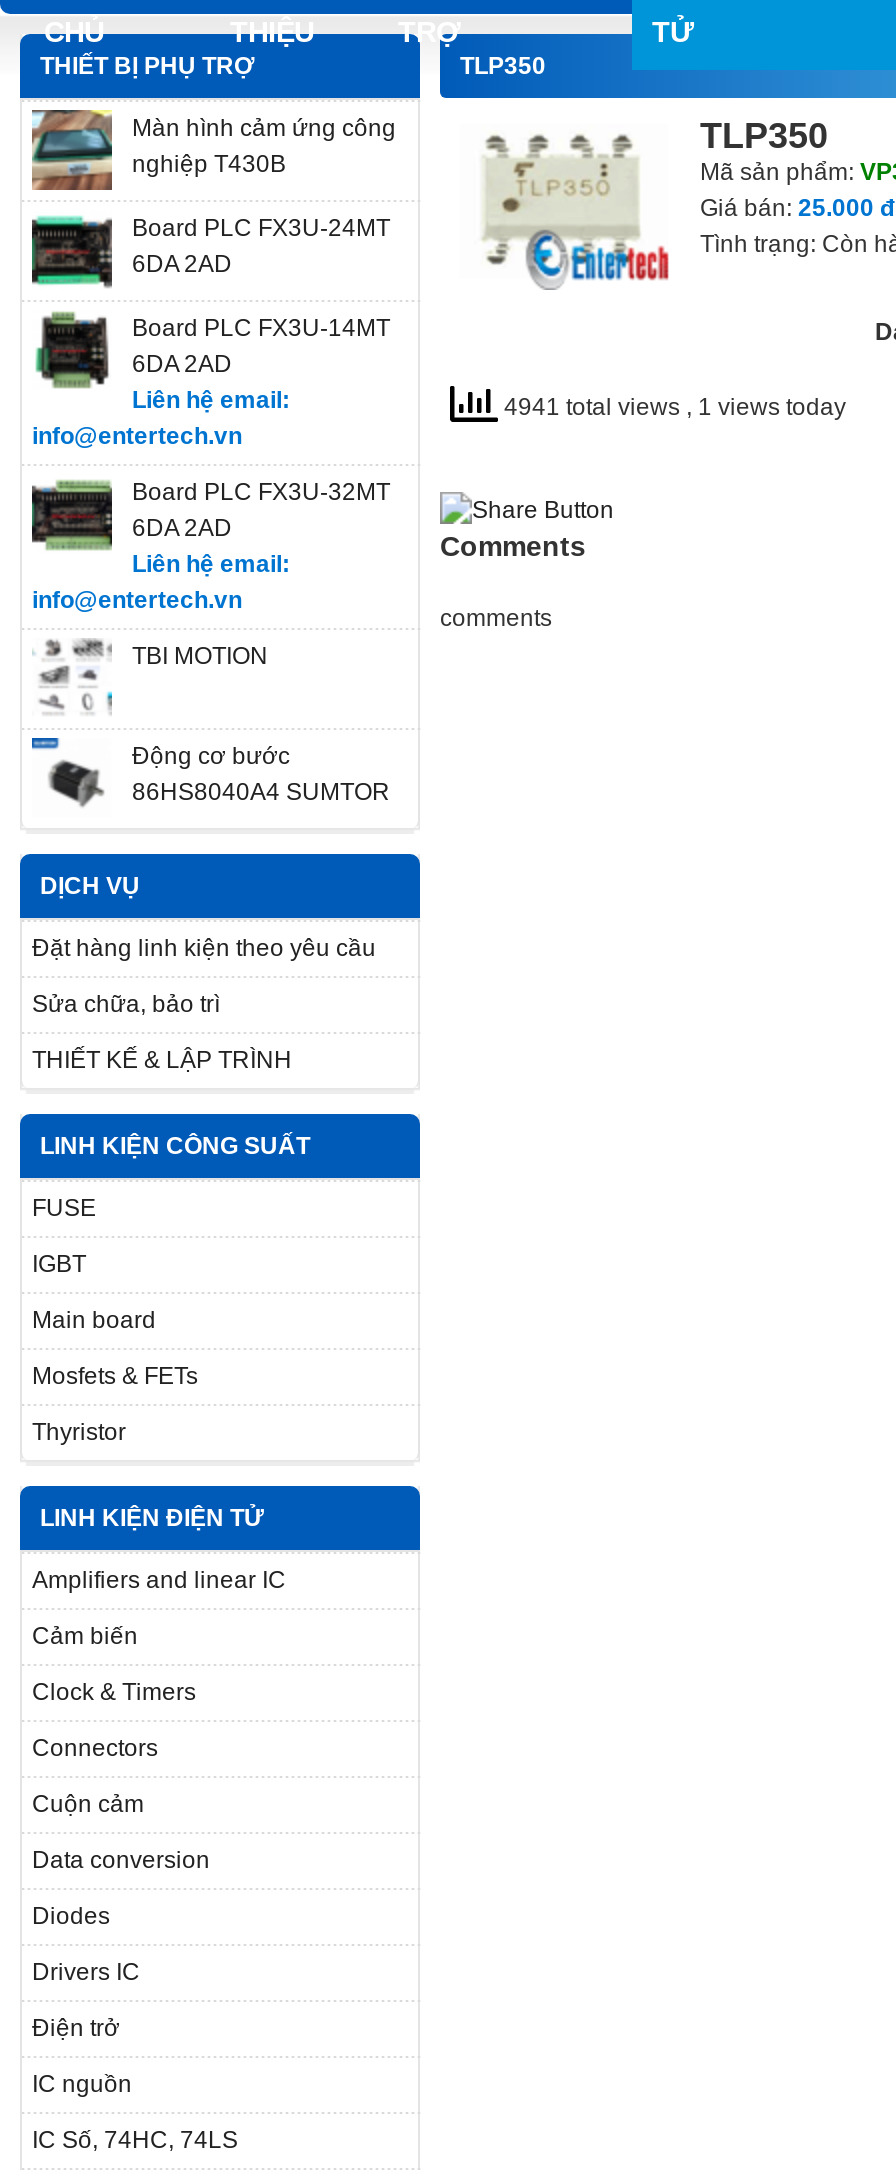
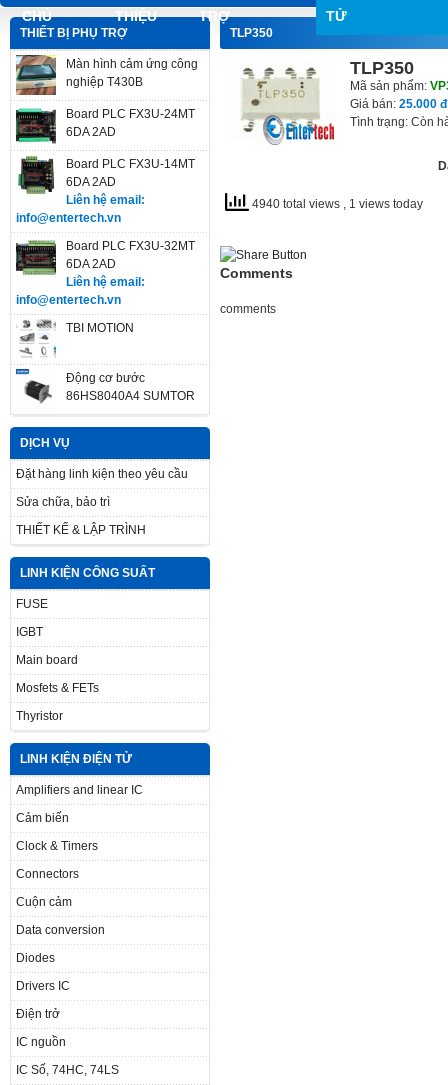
[498,393,846,421] 4941 total views, 1 views today -> [249,197,423,211] 4940 total views, 1 views today

